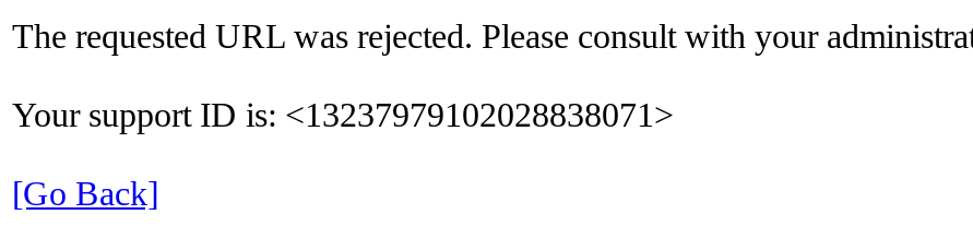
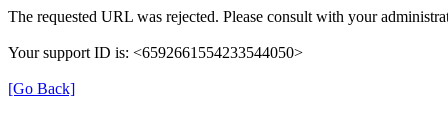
[12,96,674,133] Your support ID is: <13237979102028838071> -> [8,44,303,61] Your support ID is: <6592661554233544050>

